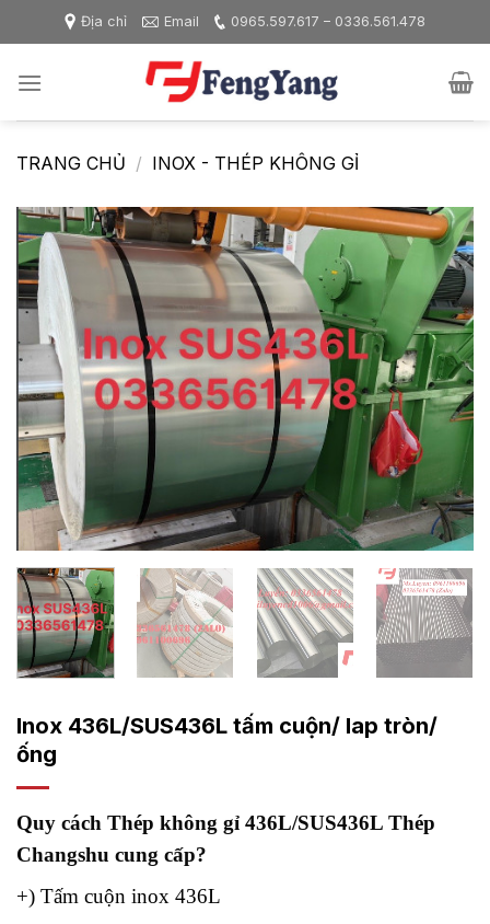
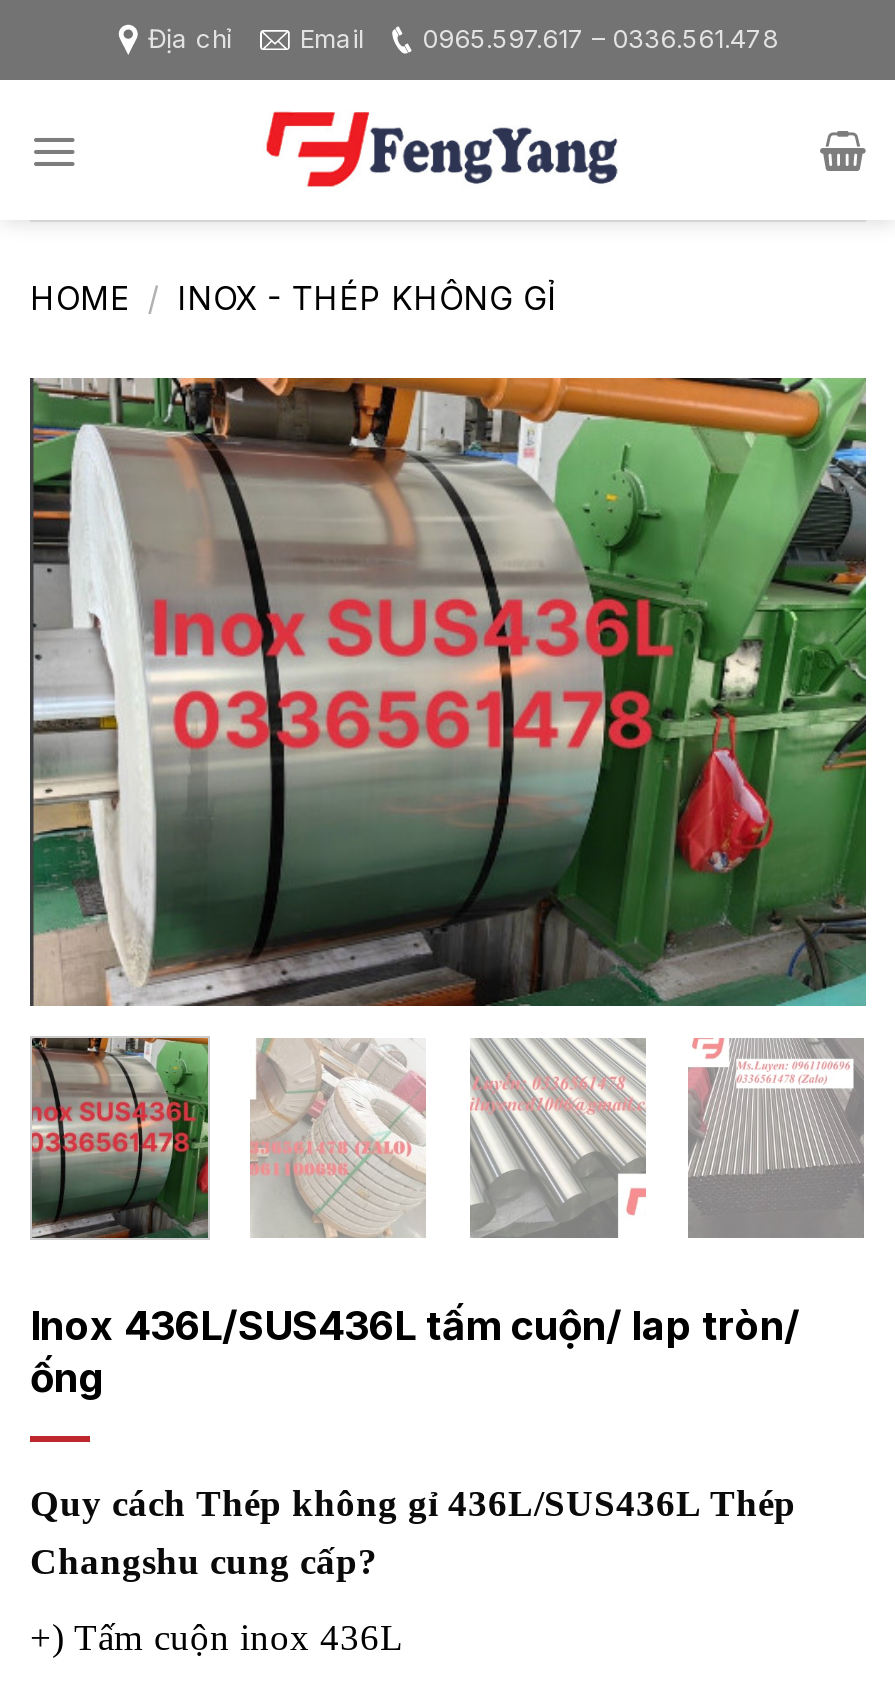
[16,152,358,174] TRANG CHỦ / INOX - THÉP KHÔNG GỈ -> [30,278,555,318] HOME / INOX - THÉP KHÔNG GỈ

